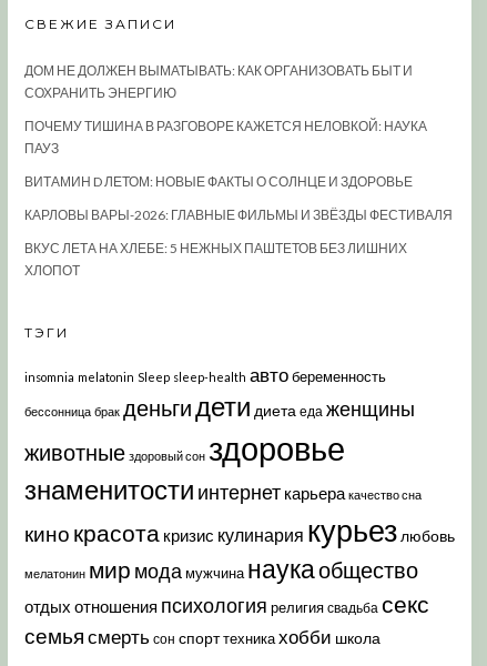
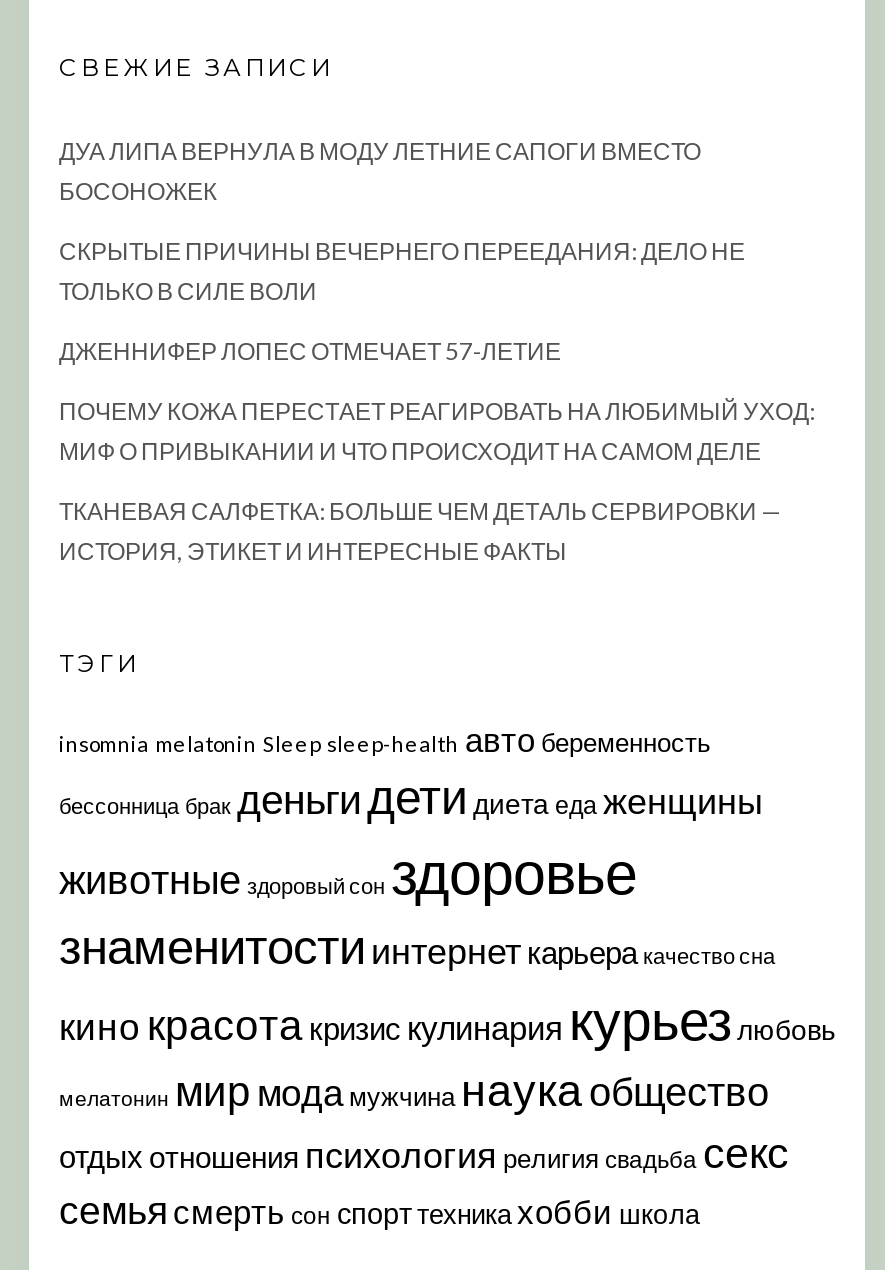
[24,62,413,101] ДОМ НЕ ДОЛЖЕН ВЫМАТЫВАТЬ: КАК ОРГАНИЗОВАТЬ БЫТ И | СОХРАНИТЬ ЭНЕРГИЮ -> [59,136,701,206] ДУА ЛИПА ВЕРНУЛА В МОДУ ЛЕТНИЕ САПОГИ ВМЕСТО | БОСОНОЖЕК
[24,117,427,156] ПОЧЕМУ ТИШИНА В РАЗГОВОРЕ КАЖЕТСЯ НЕЛОВКОЙ: НАУКА | ПАУЗ -> [59,236,745,306] СКРЫТЫЕ ПРИЧИНЫ ВЕЧЕРНЕГО ПЕРЕЕДАНИЯ: ДЕЛО НЕ | ТОЛЬКО В СИЛЕ ВОЛИ
[24,173,413,189] ВИТАМИН D ЛЕТОМ: НОВЫЕ ФАКТЫ О СОЛНЦЕ И ЗДОРОВЬЕ -> [59,336,561,366] ДЖЕННИФЕР ЛОПЕС ОТМЕЧАЕТ 57-ЛЕТИЕ
[24,206,453,223] КАРЛОВЫ ВАРЫ-2026: ГЛАВНЫЕ ФИЛЬМЫ И ЗВЁЗДЫ ФЕСТИВАЛЯ -> [59,396,815,466] ПОЧЕМУ КОЖА ПЕРЕСТАЕТ РЕАГИРОВАТЬ НА ЛЮБИМЫЙ УХОД: | МИФ О ПРИВЫКАНИИ И ЧТО ПРОИСХОДИТ НА САМОМ ДЕЛЕ
[24,239,407,278] ВКУС ЛЕТА НА ХЛЕБЕ: 5 НЕЖНЫХ ПАШТЕТОВ БЕЗ ЛИШНИХ | ХЛОПОТ -> [59,496,781,566] ТКАНЕВАЯ САЛФЕТКА: БОЛЬШЕ ЧЕМ ДЕТАЛЬ СЕРВИРОВКИ — | ИСТОРИЯ, ЭТИКЕТ И ИНТЕРЕСНЫЕ ФАКТЫ

